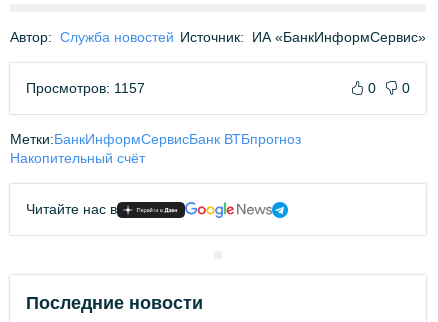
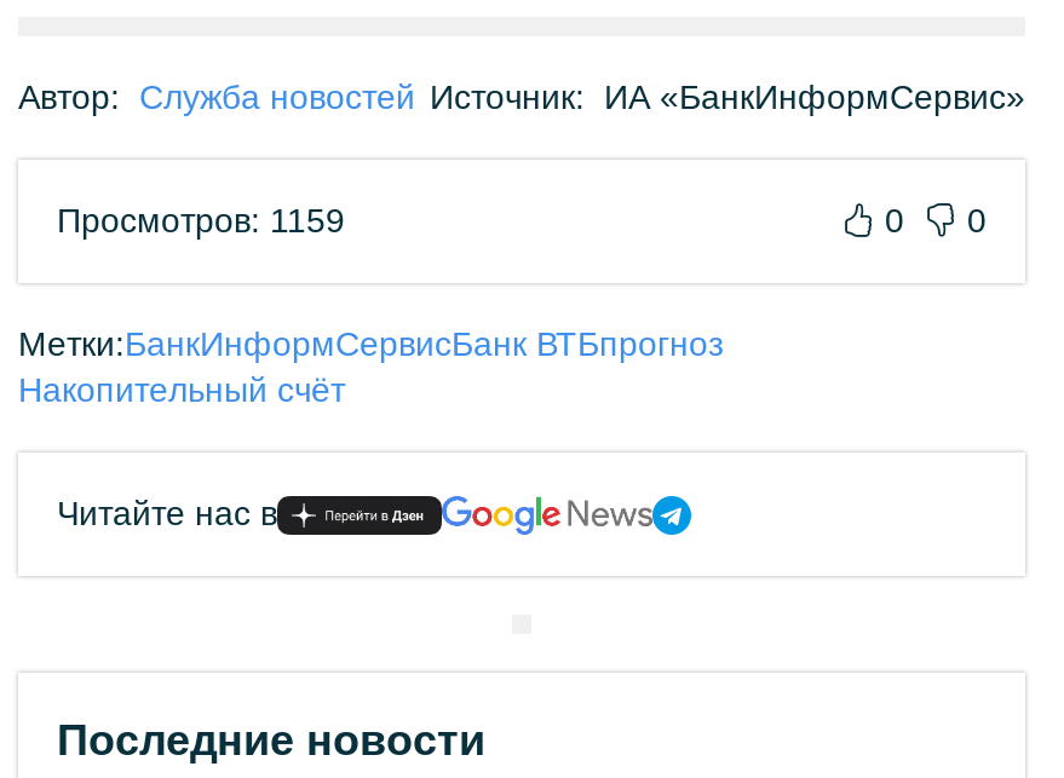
[26,80,145,96] Просмотров: 1157 -> [57,201,345,240] Просмотров: 1159

